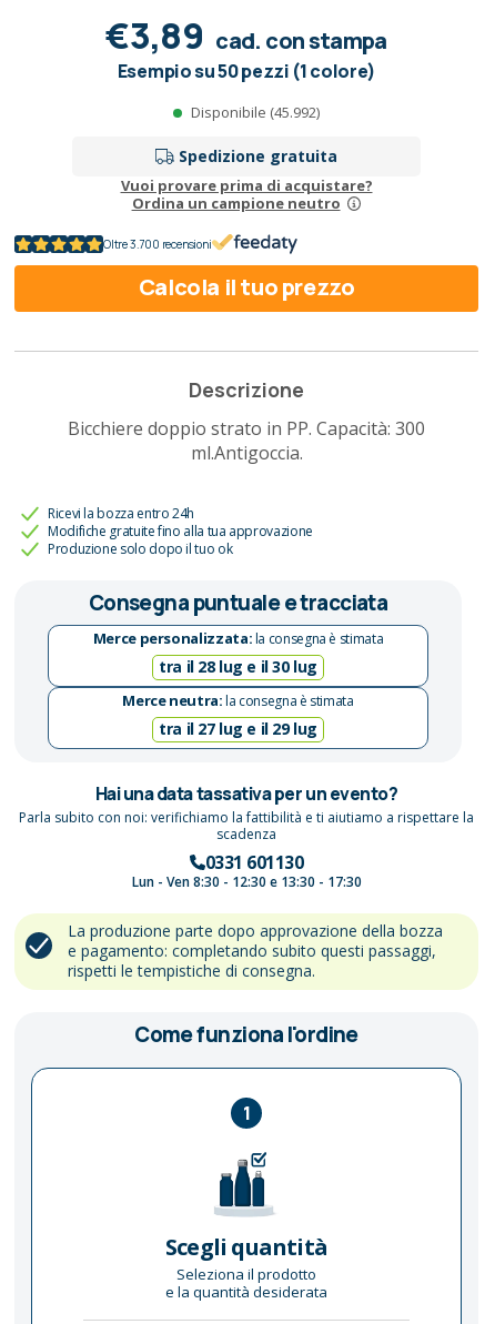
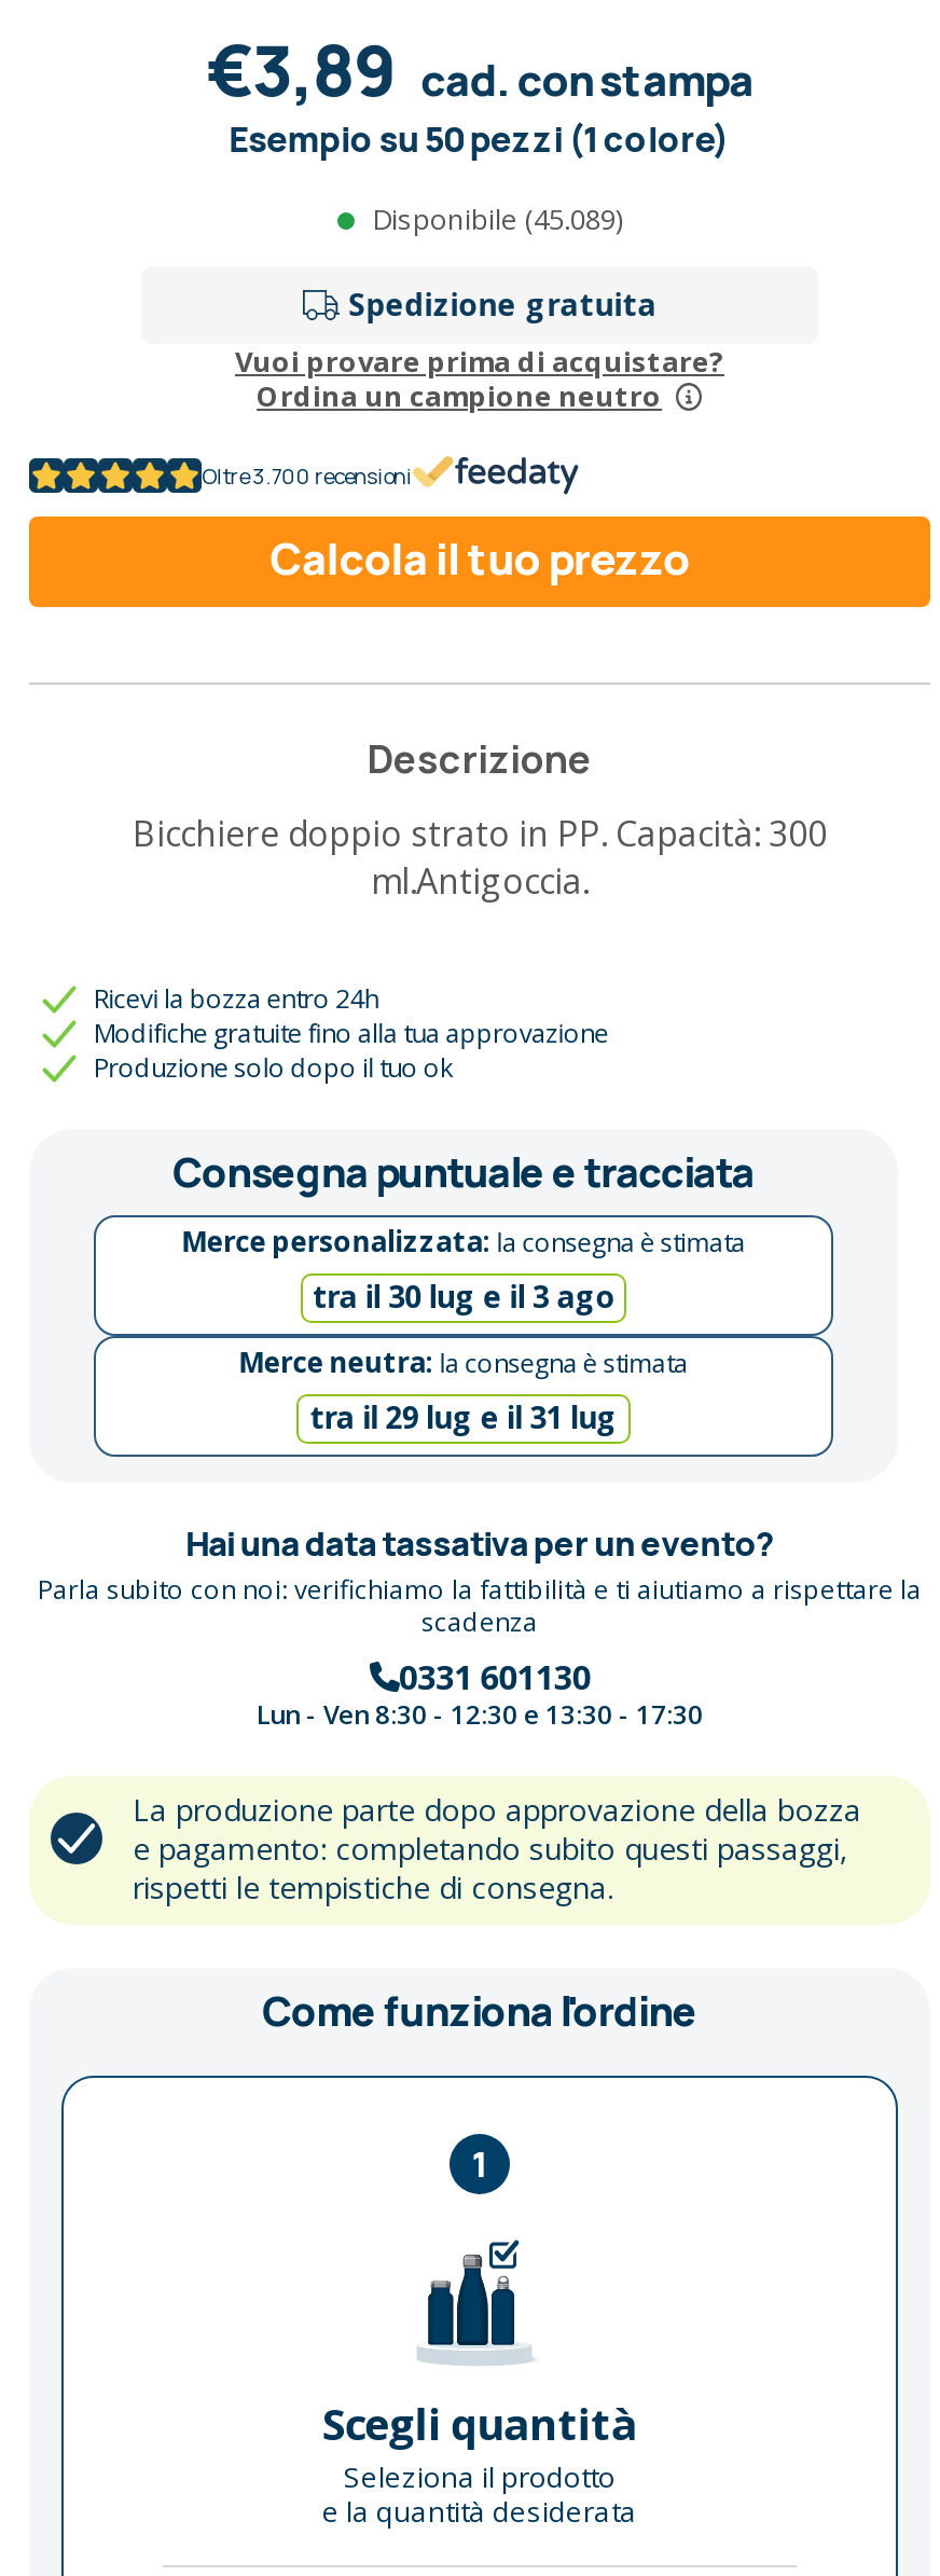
[191,102,320,122] Disponibile (45.992) -> [372,200,622,239] Disponibile (45.089)
[159,656,317,677] tra il 28 lug e il 30 lug -> [313,1276,614,1317] tra il 30 lug e il 3 ago
[159,718,317,739] tra il 27 lug e il 29 lug -> [310,1397,617,1438] tra il 29 lug e il 31 lug

